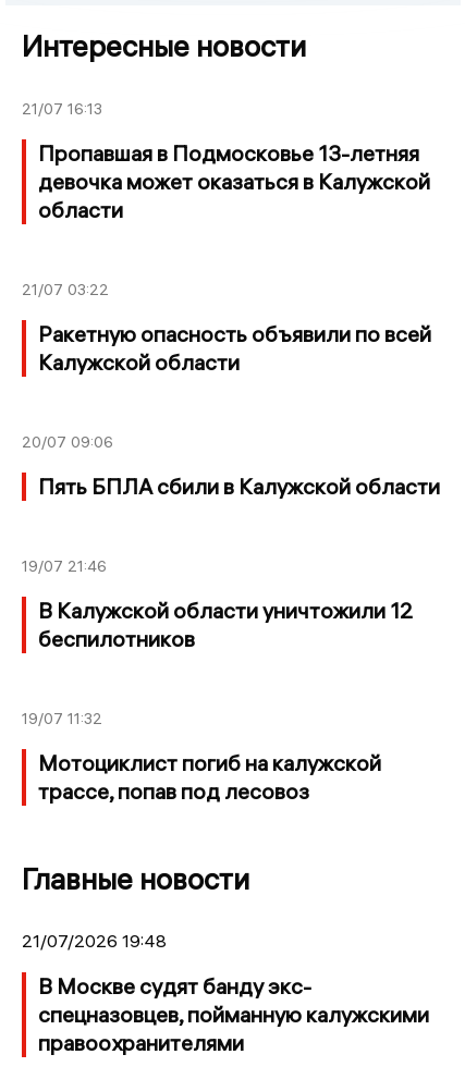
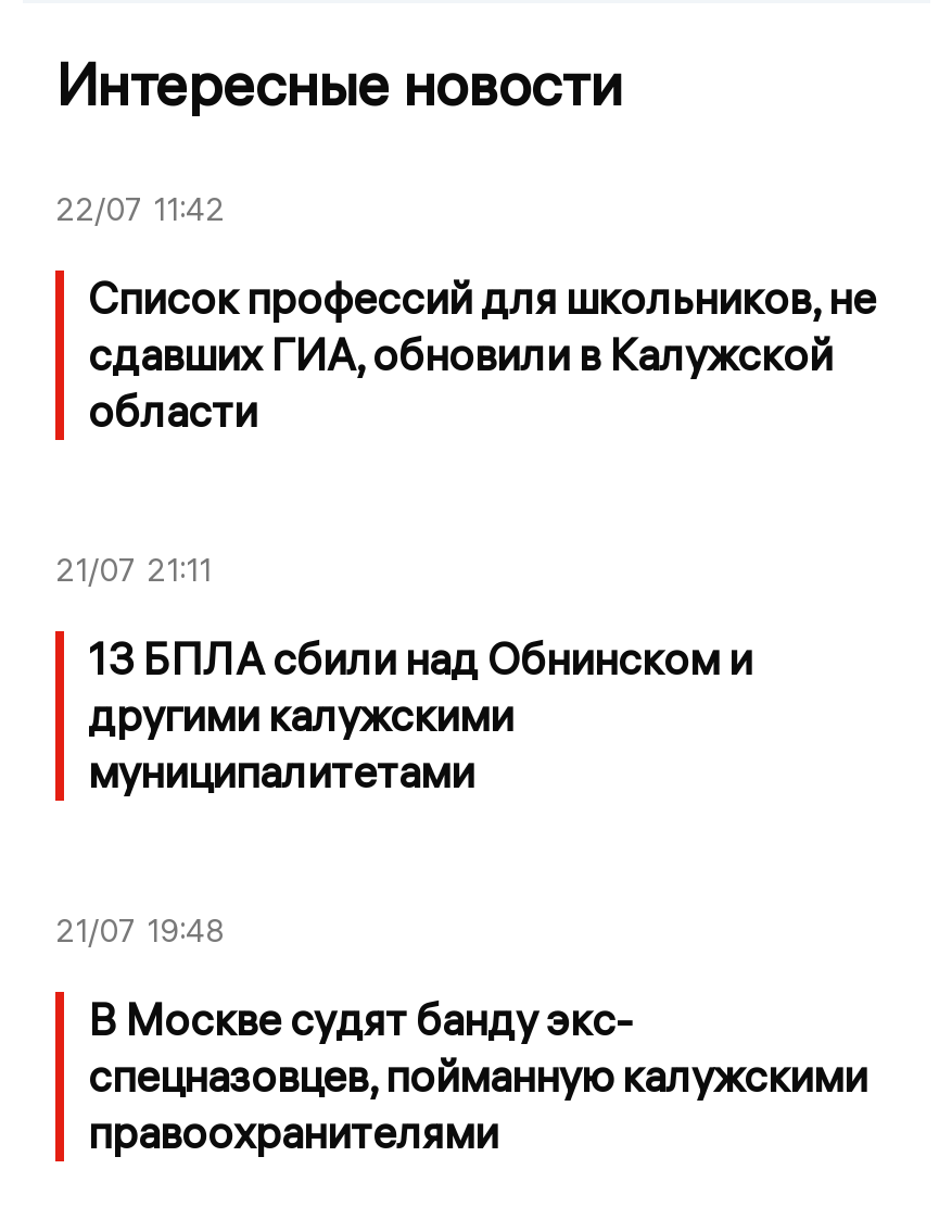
[22,99,102,119] 21/07 16:13 -> [55,191,225,230] 22/07 11:42
[38,140,430,195] Пропавшая в Подмосковье 13-летняя | девочка может оказаться в Калужской -> [88,271,876,382] Список профессий для школьников, не | сдавших ГИА, обновили в Калужской
[22,280,440,952] 21/07 03:22 | Ракетную опасность объявили по всей | Калужской области | 20/07 09:06 | Пять БПЛА сбили в Калужской области | 19/07 21:46 | В Калужской области уничтожили 12 | беспилотников | 19/07 11:32 | Мотоциклист погиб на калужской | трассе, попав под лесовоз | Главные новости | 21/07/2026 19:48 -> [55,551,752,951] 21/07 21:11 | 13 БПЛА сбили над Обнинском и | другими калужскими | муниципалитетами | 21/07 19:48

